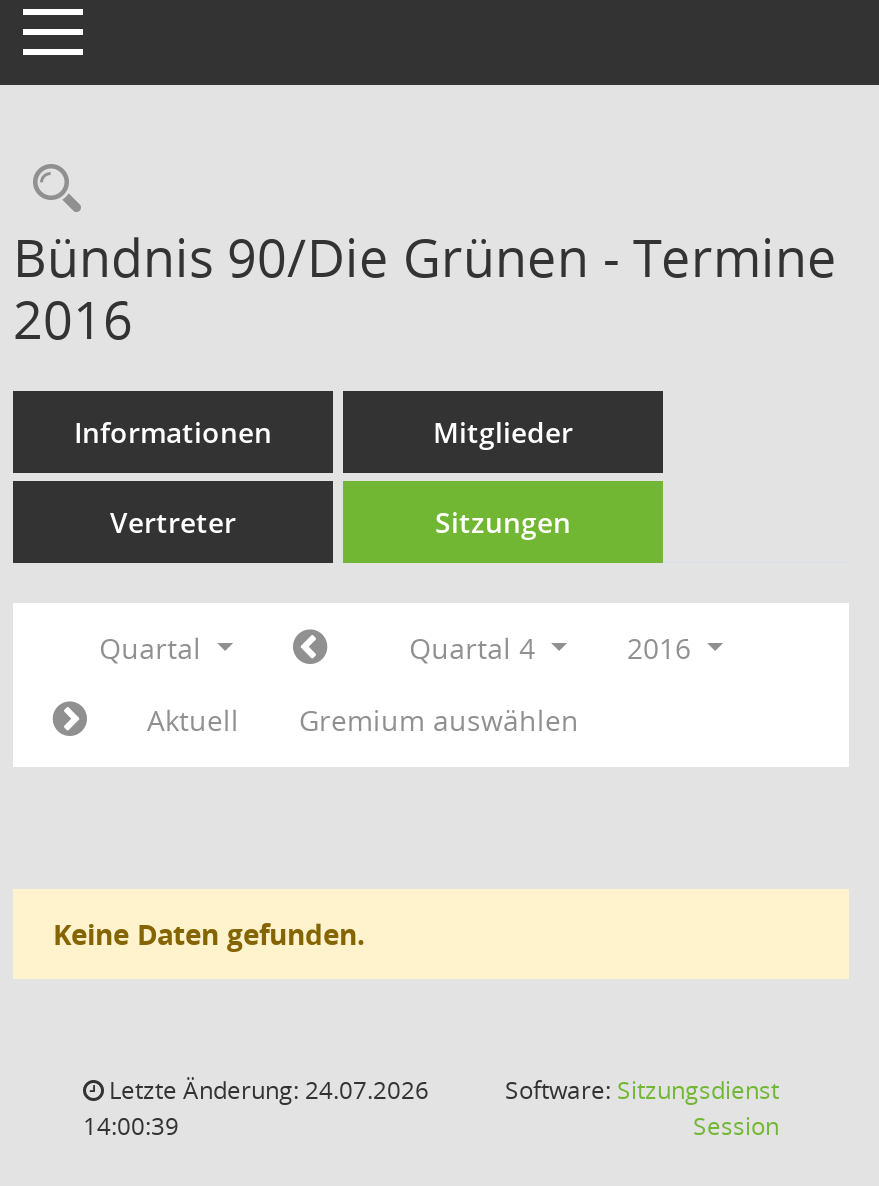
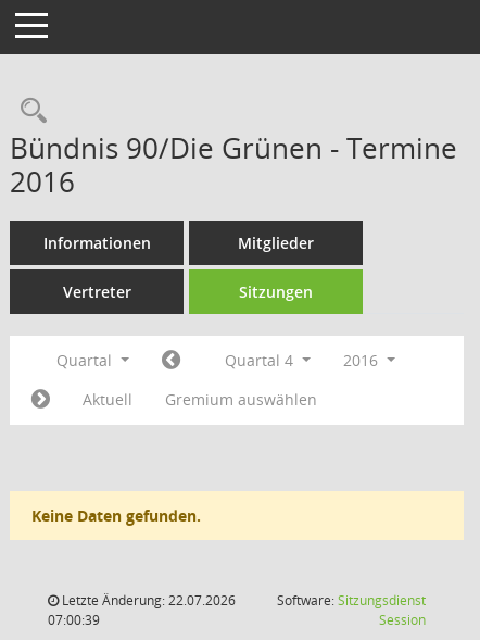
[103,1073,429,1107] Letzte Änderung: 24.07.2026 -> [59,591,236,610] Letzte Änderung: 22.07.2026
[83,1109,179,1143] 14:00:39 -> [48,611,100,629] 07:00:39

